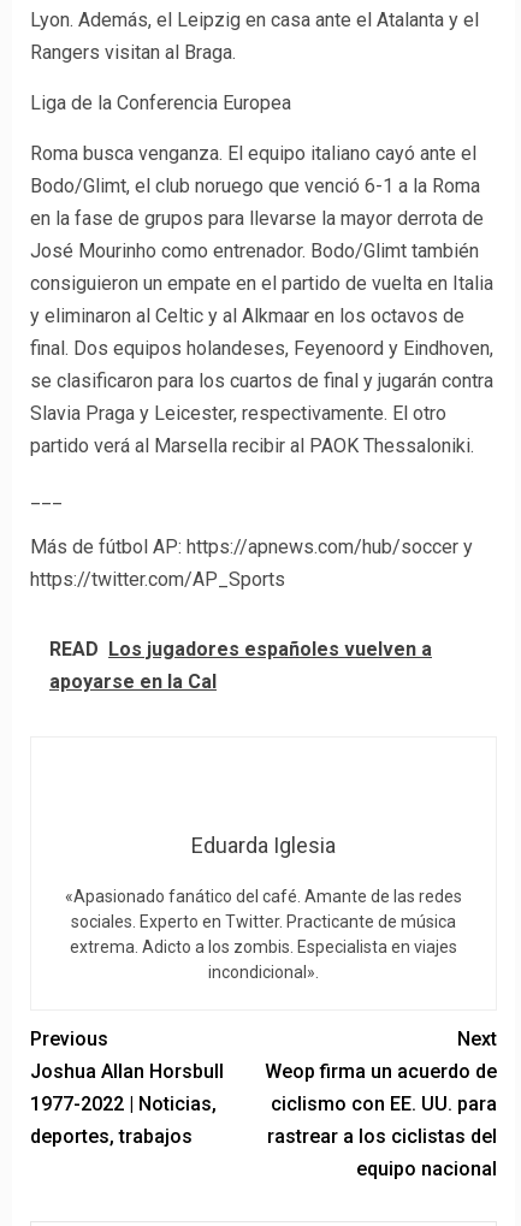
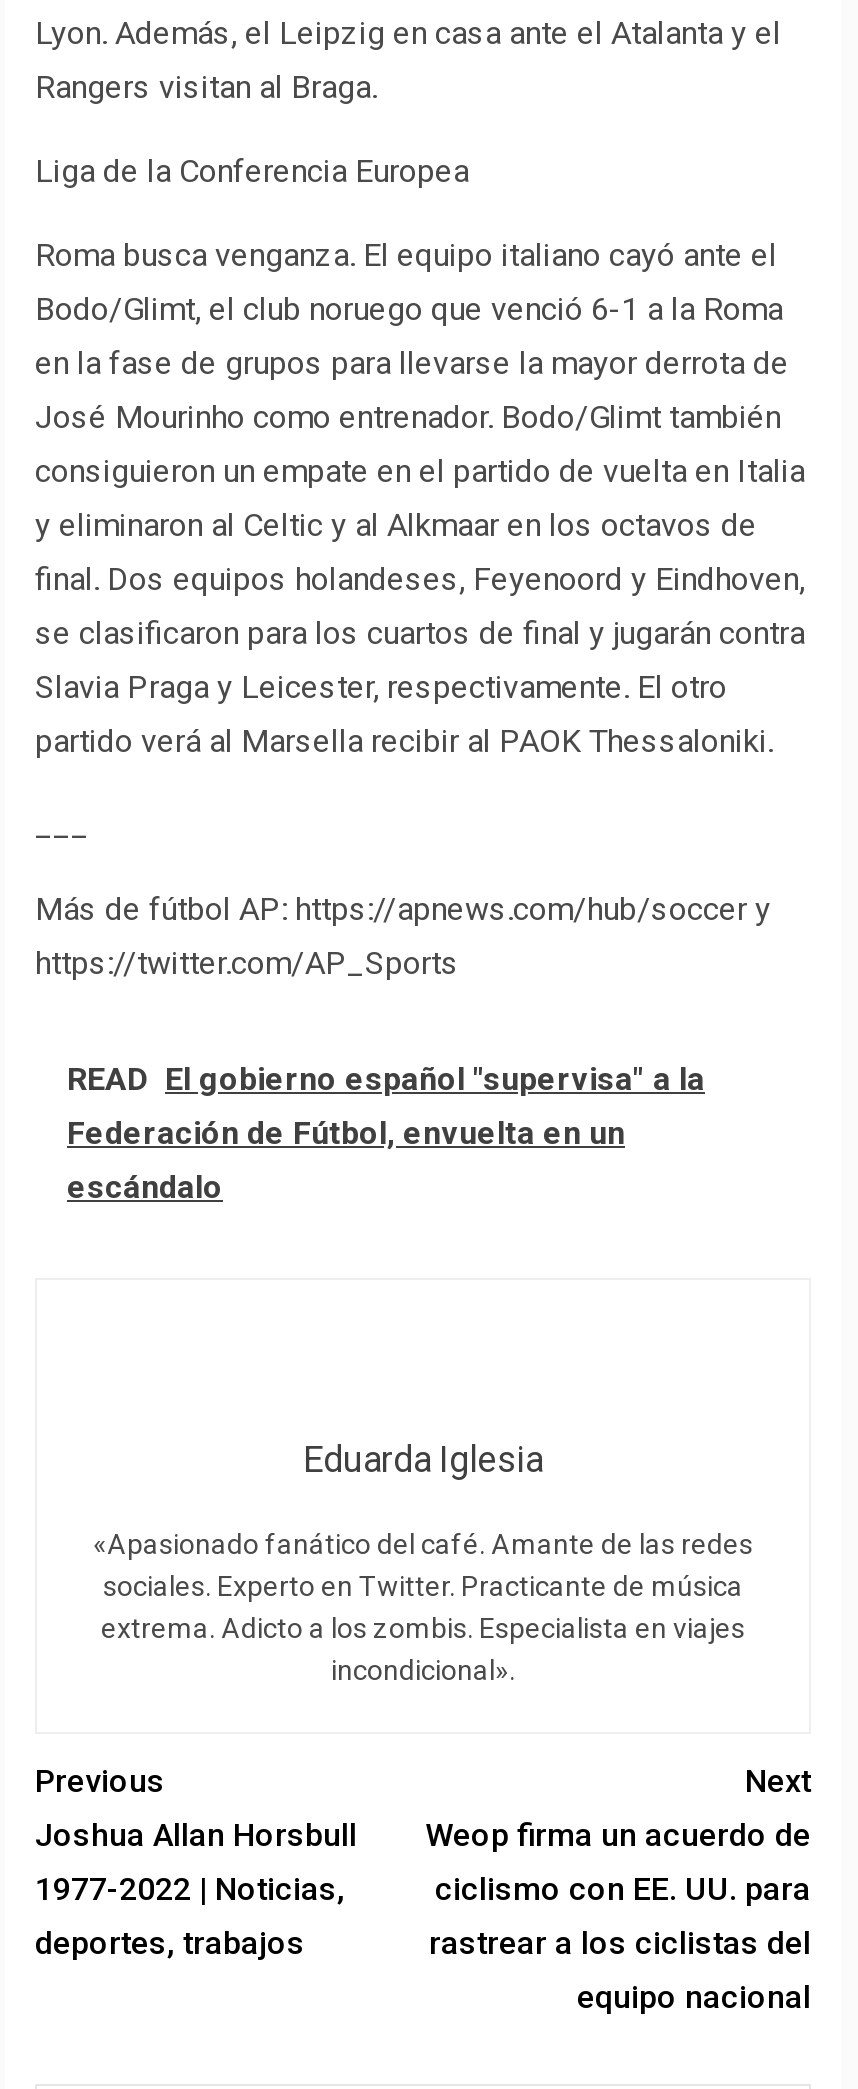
[49,637,432,692] READ Los jugadores españoles vuelven a | apoyarse en la Cal -> [67,1059,705,1205] READ El gobierno español "supervisa" a la | Federación de Fútbol, envuelta en un | escándalo

